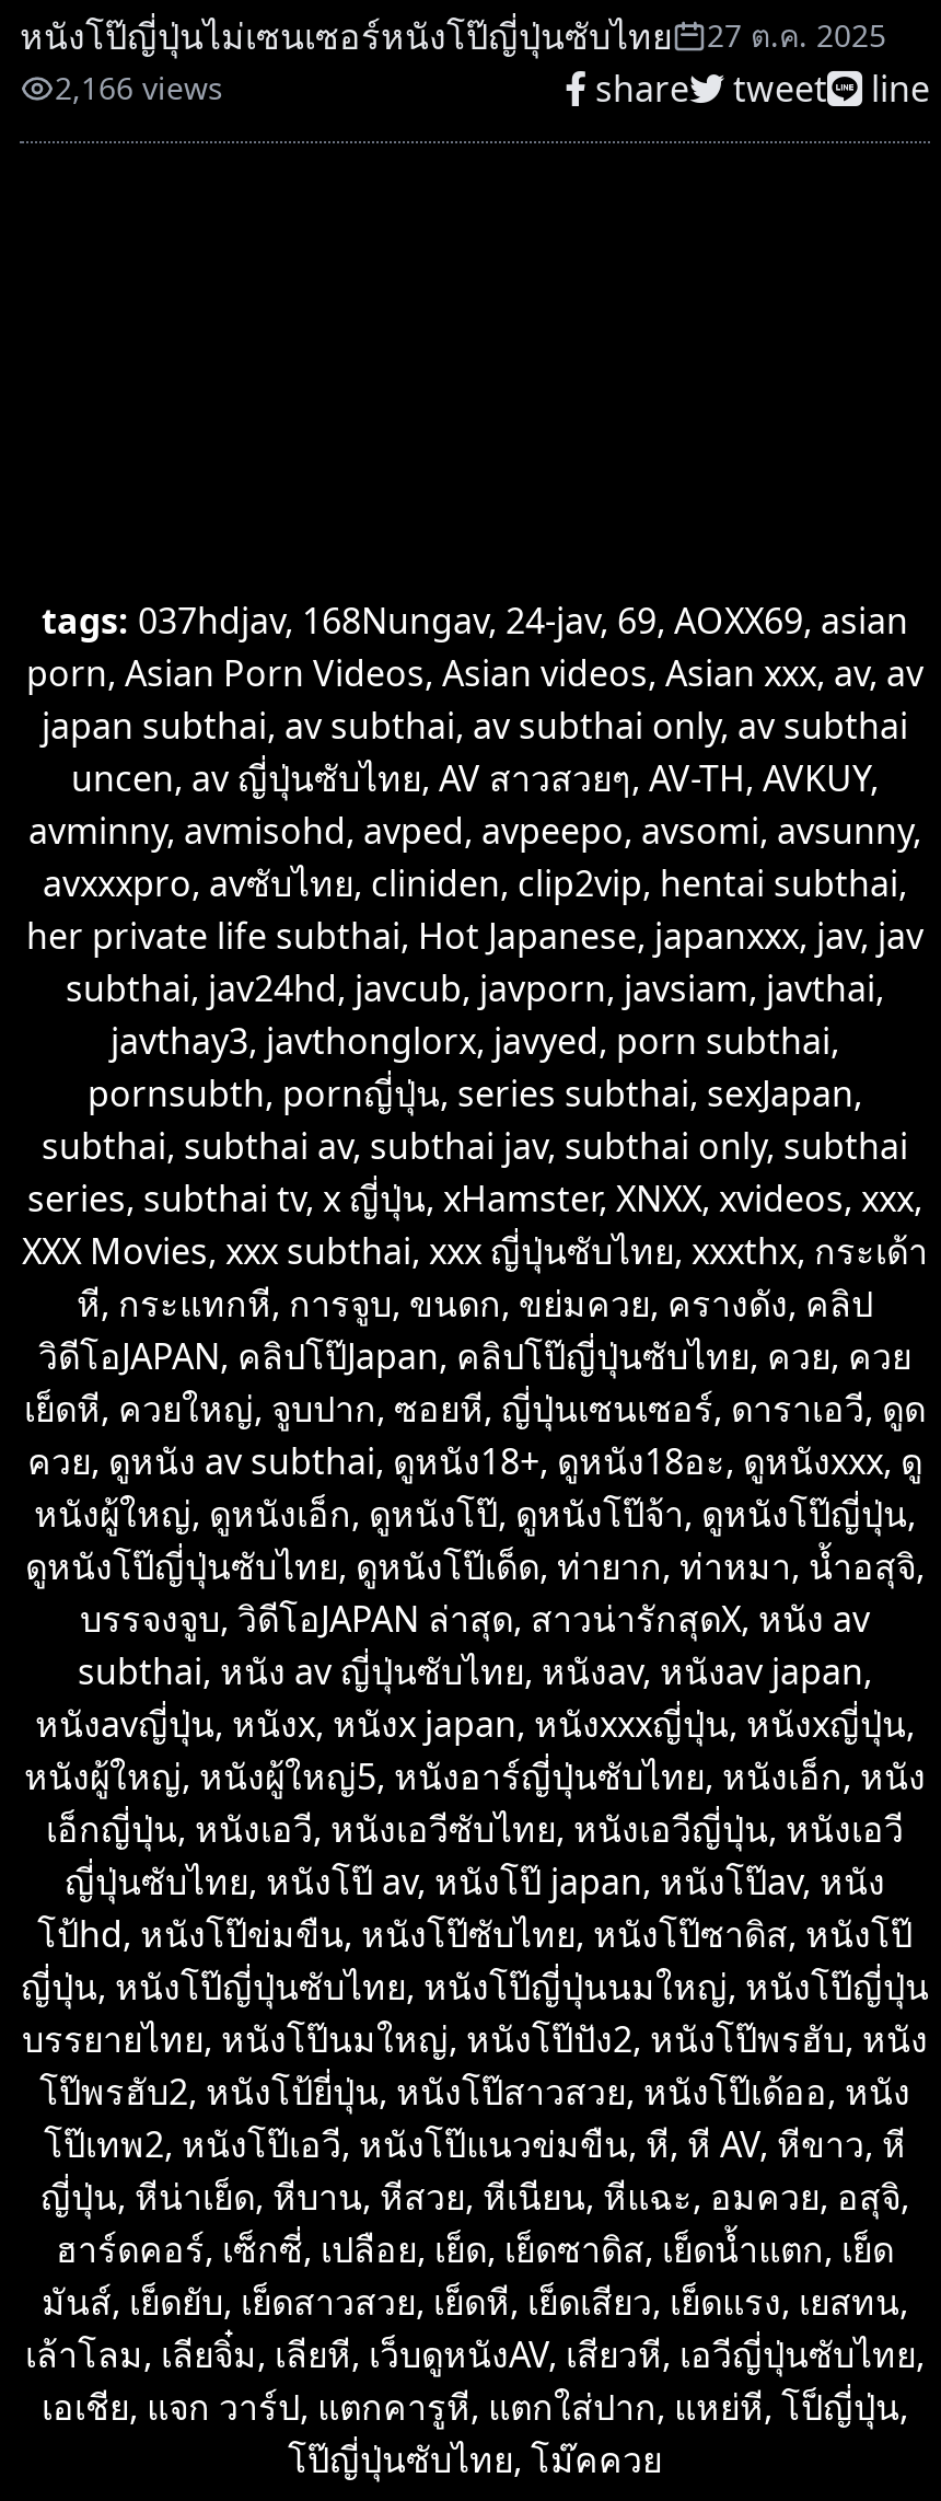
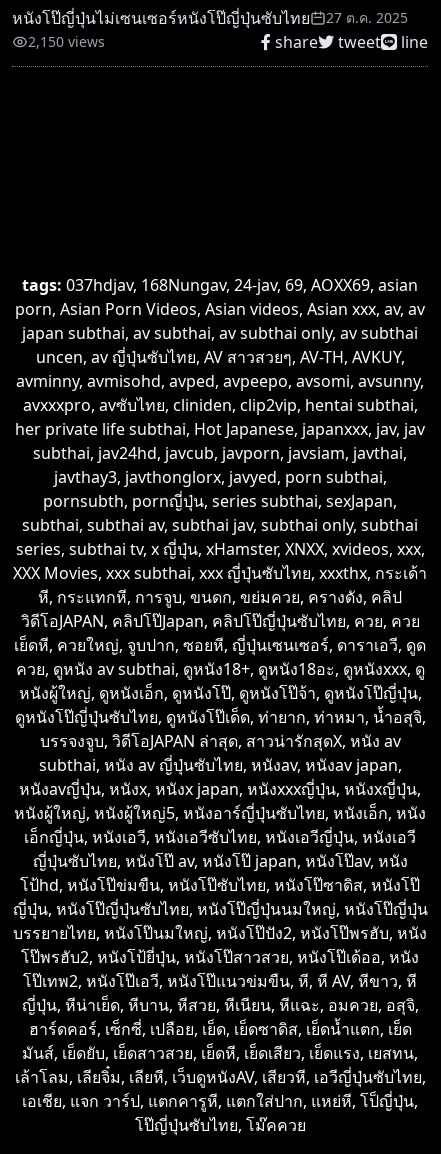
[55,67,223,108] 2,166 views -> [28,32,105,51] 2,150 views

